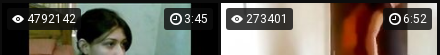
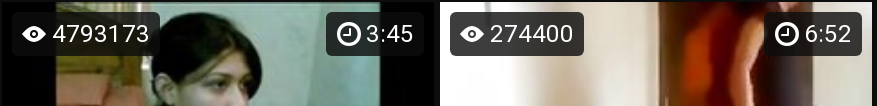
[27,12,76,26] 4792142 -> [52,20,150,48] 4793173
[246,12,288,26] 273401 -> [490,20,574,48] 274400

